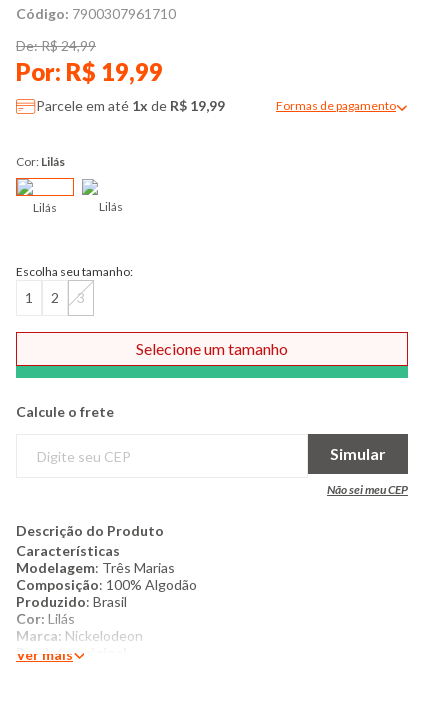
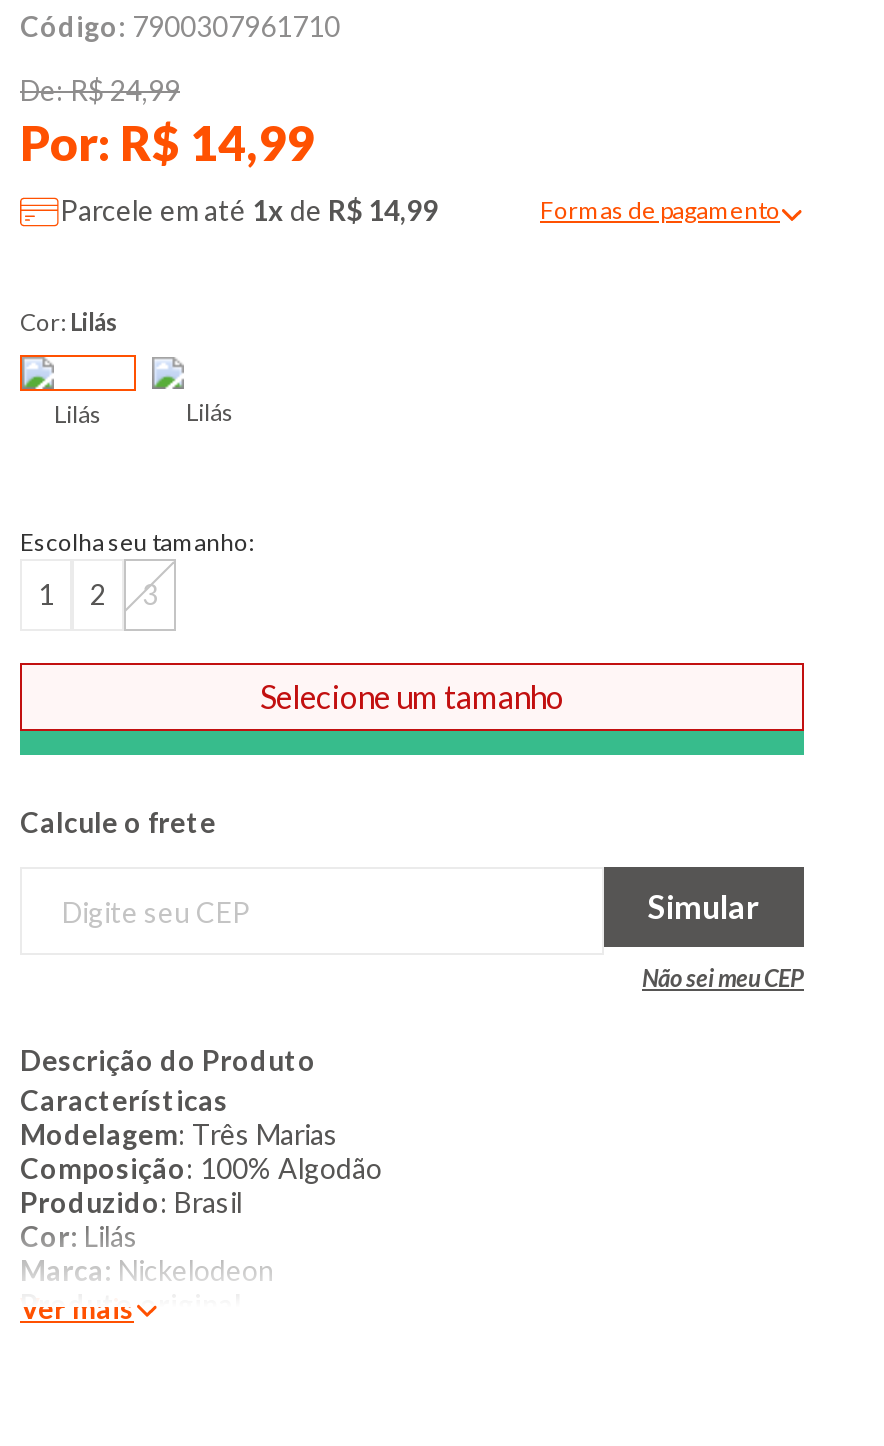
[16,57,163,86] Por: R$ 19,99 -> [20,113,314,171] Por: R$ 14,99
[36,97,225,114] Parcele em até 1x de R$ 19,99 -> [60,193,438,227] Parcele em até 1x de R$ 14,99

